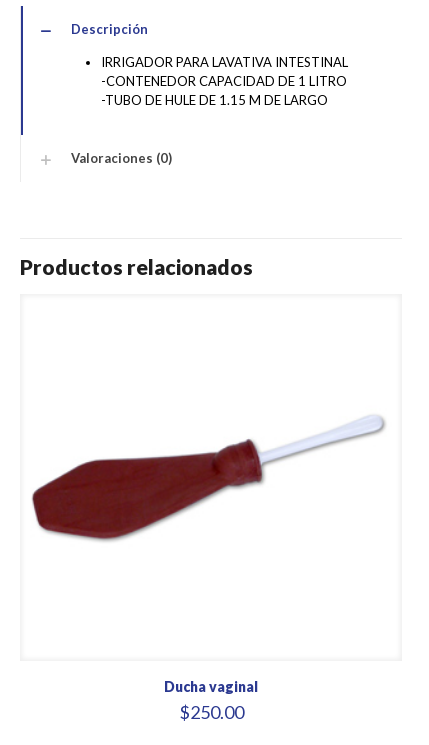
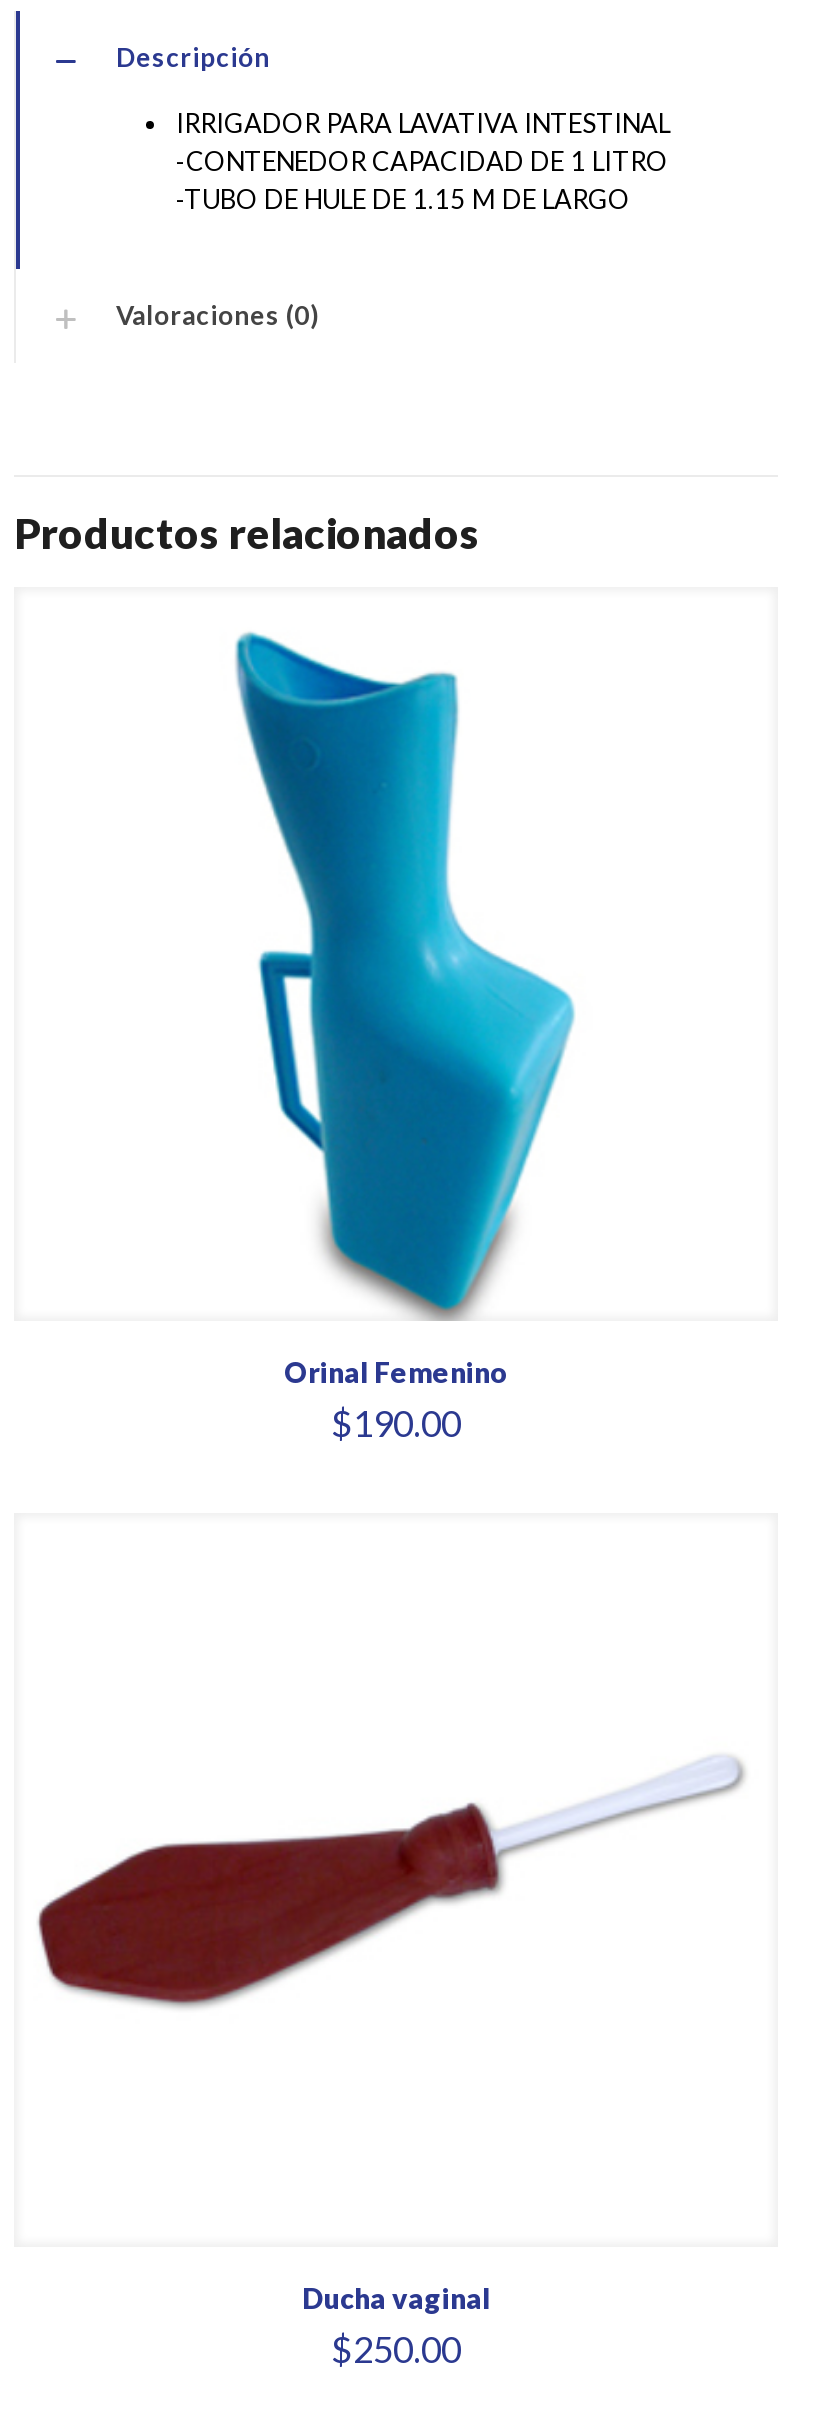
none -> [234,631,576,1445] [image] | Orinal Femenino | $190.00

